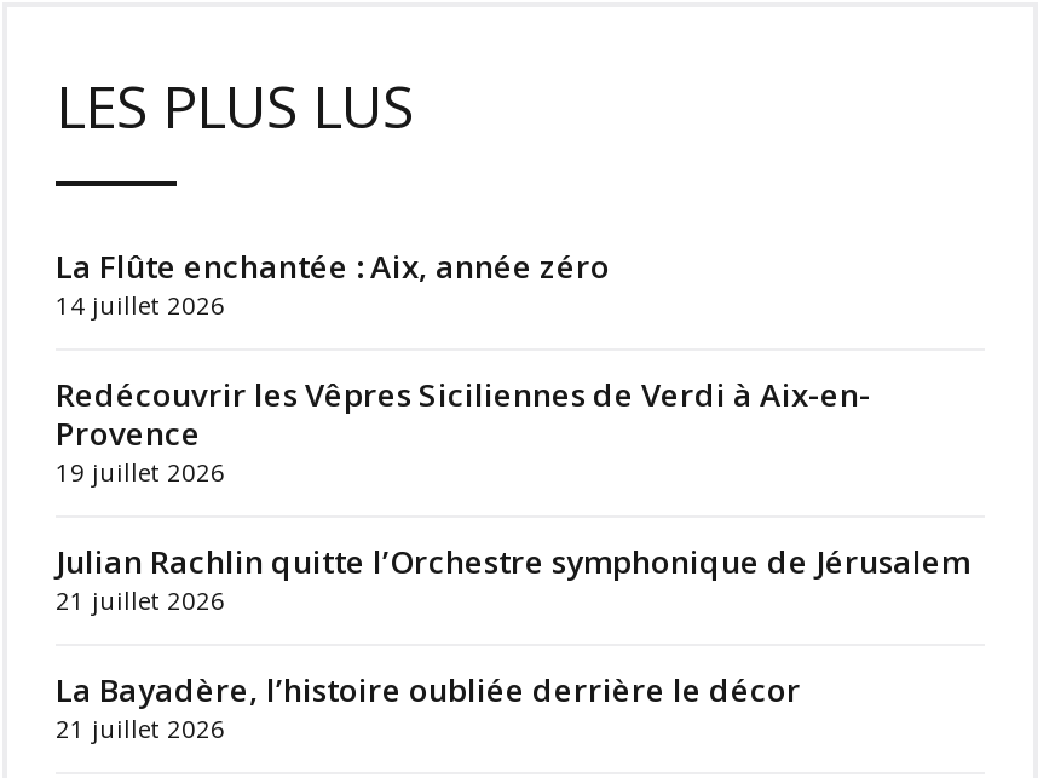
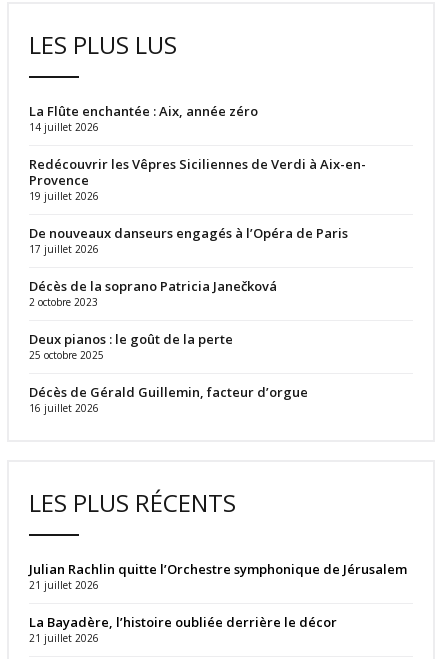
none -> [29,224,348,519] De nouveaux danseurs engagés à l’Opéra de Paris | 17 juillet 2026 | Décès de la soprano Patricia Janečková | 2 octobre 2023 | Deux pianos : le goût de la perte | 25 octobre 2025 | Décès de Gérald Guillemin, facteur d’orgue | 16 juillet 2026 | LES PLUS RÉCENTS

